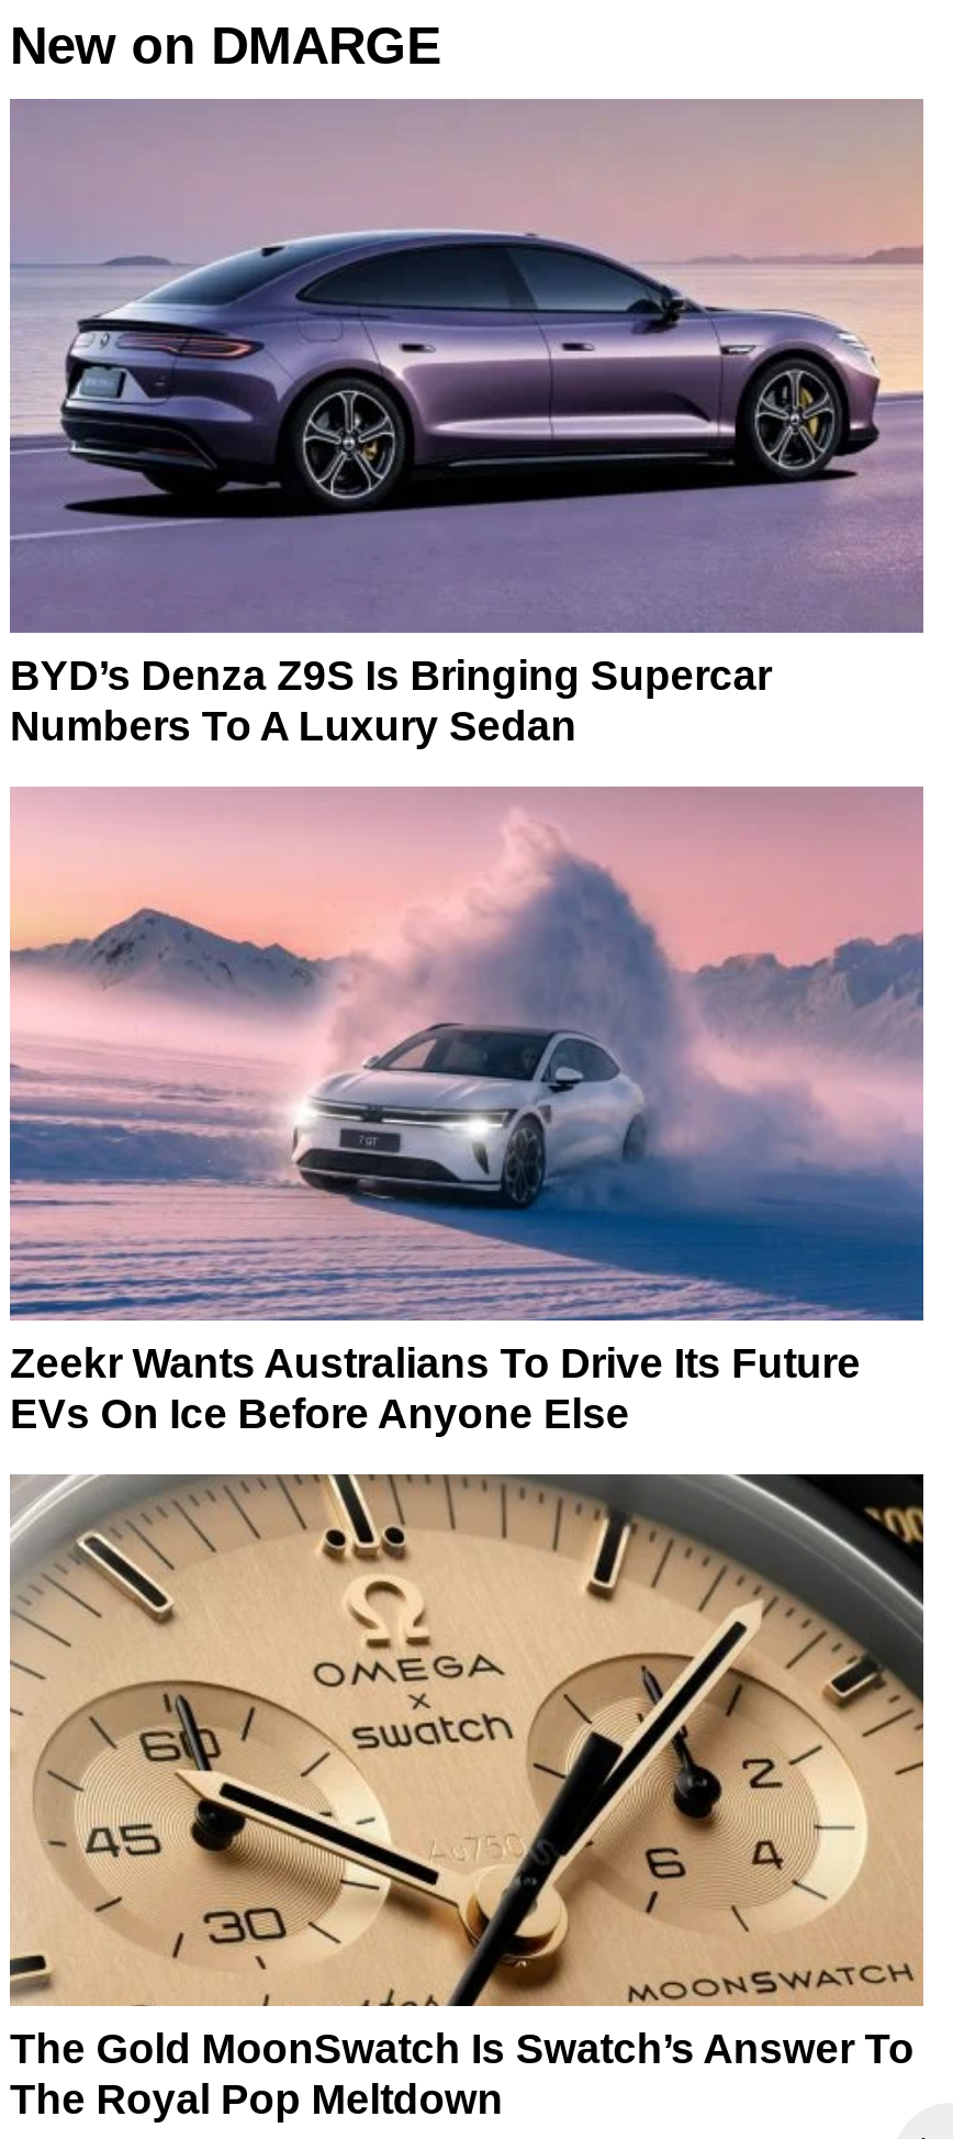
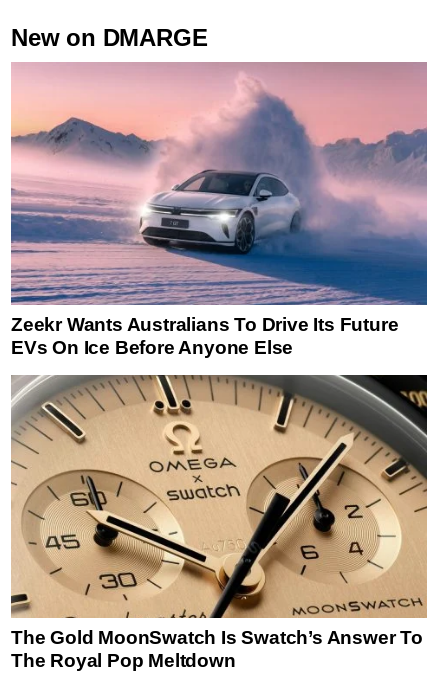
[10,99,926,749] [image] | BYD’s Denza Z9S Is Bringing Supercar | Numbers To A Luxury Sedan -> none

